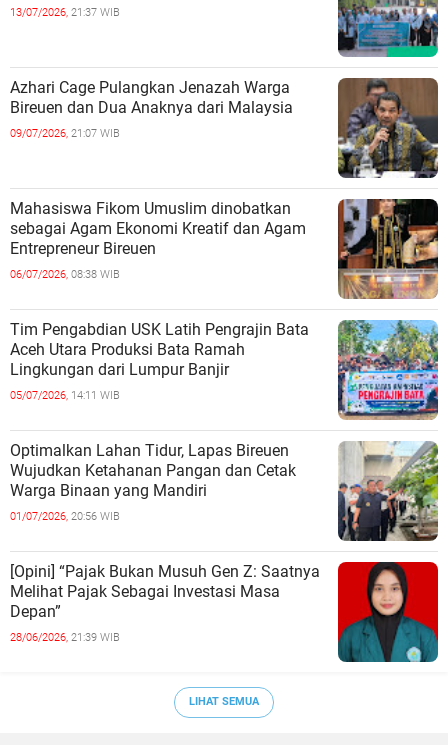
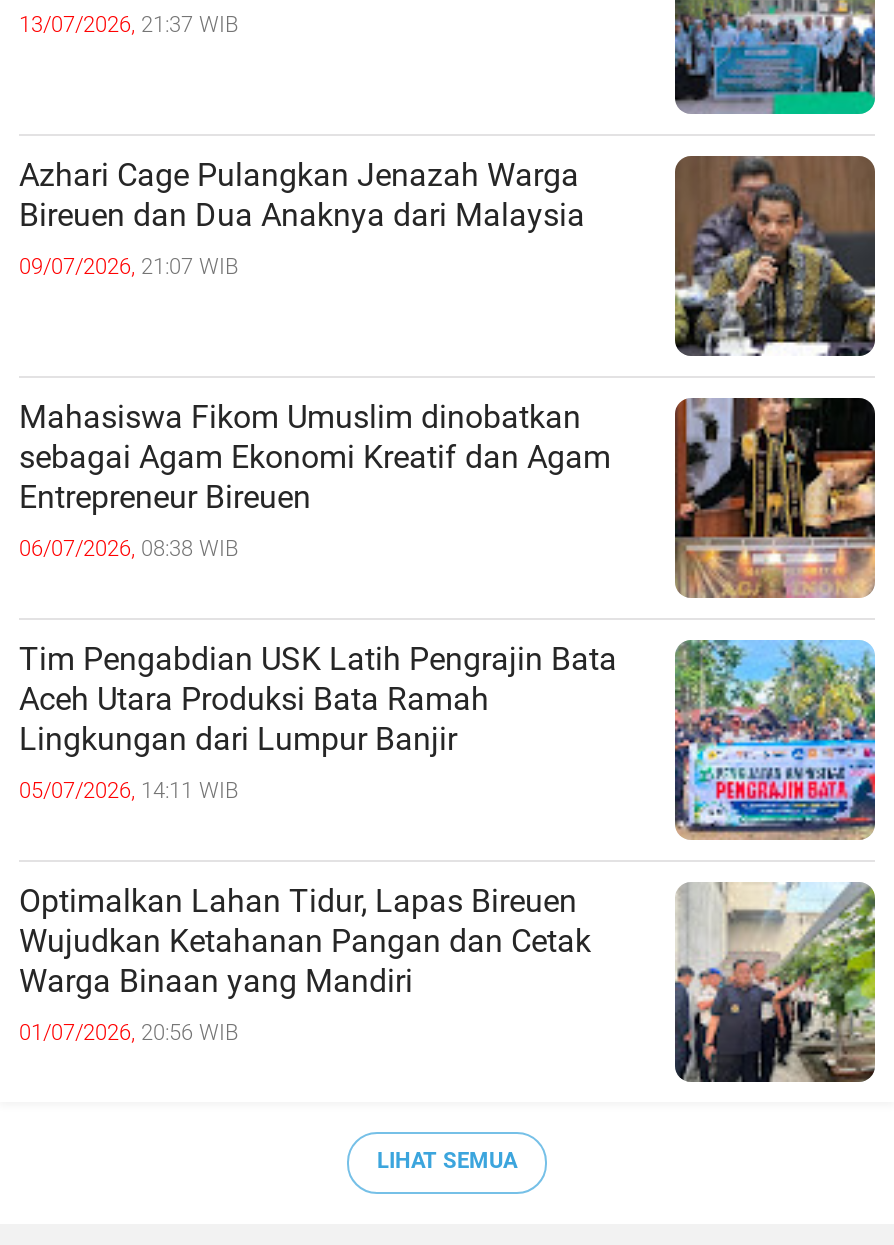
[10,561,439,663] [image] | [Opini] “Pajak Bukan Musuh Gen Z: Saatnya | Melihat Pajak Sebagai Investasi Masa | Depan” | 28/06/2026, 21:39 WIB -> none

